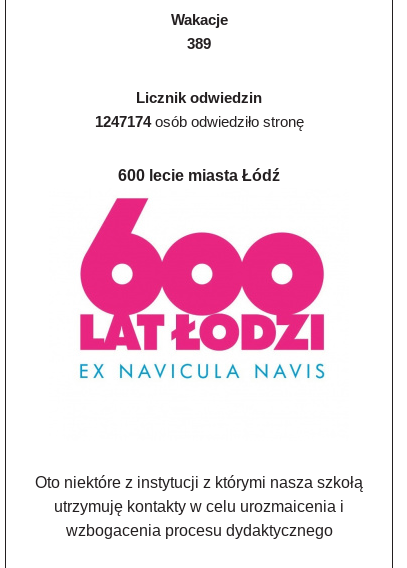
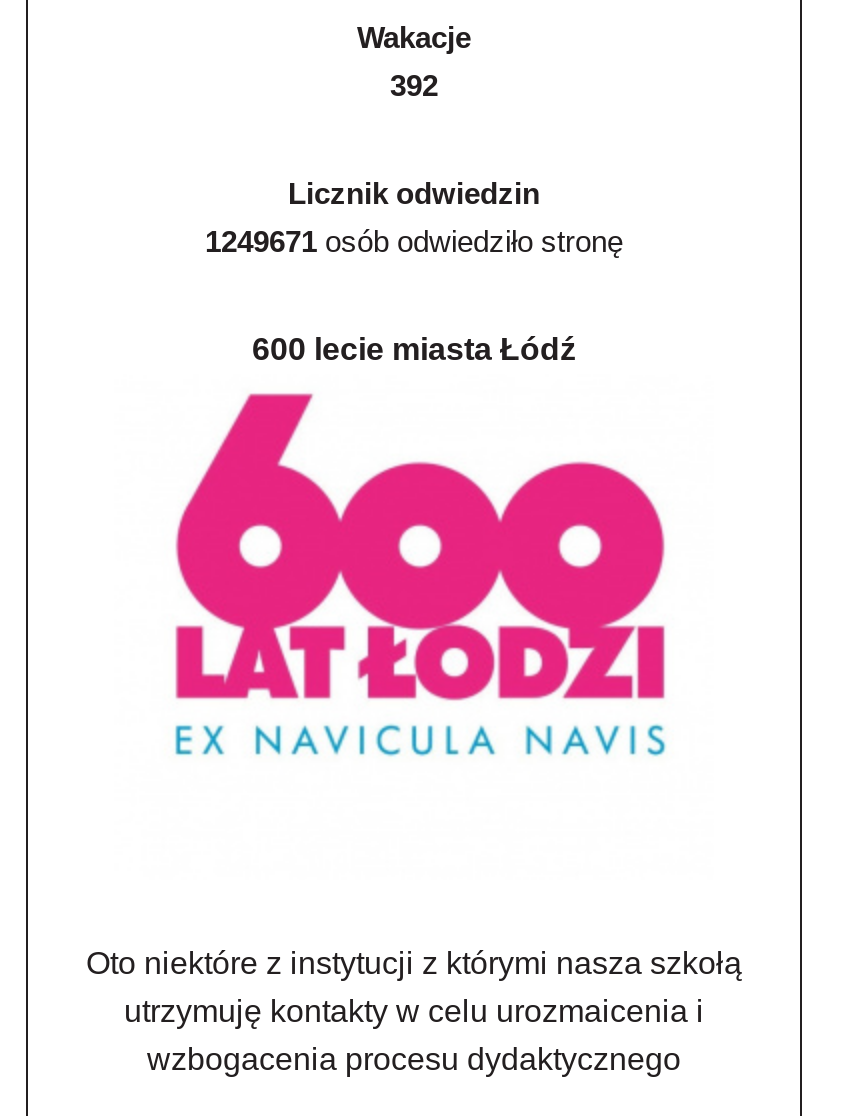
[187,35,211,52] 389 -> [390,68,438,102] 392
[94,113,303,130] 1247174 osób odwiedziło stronę -> [205,224,623,258] 1249671 osób odwiedziło stronę

